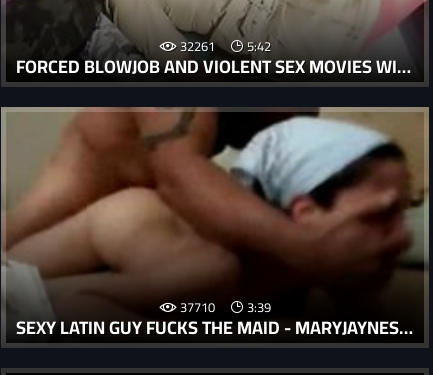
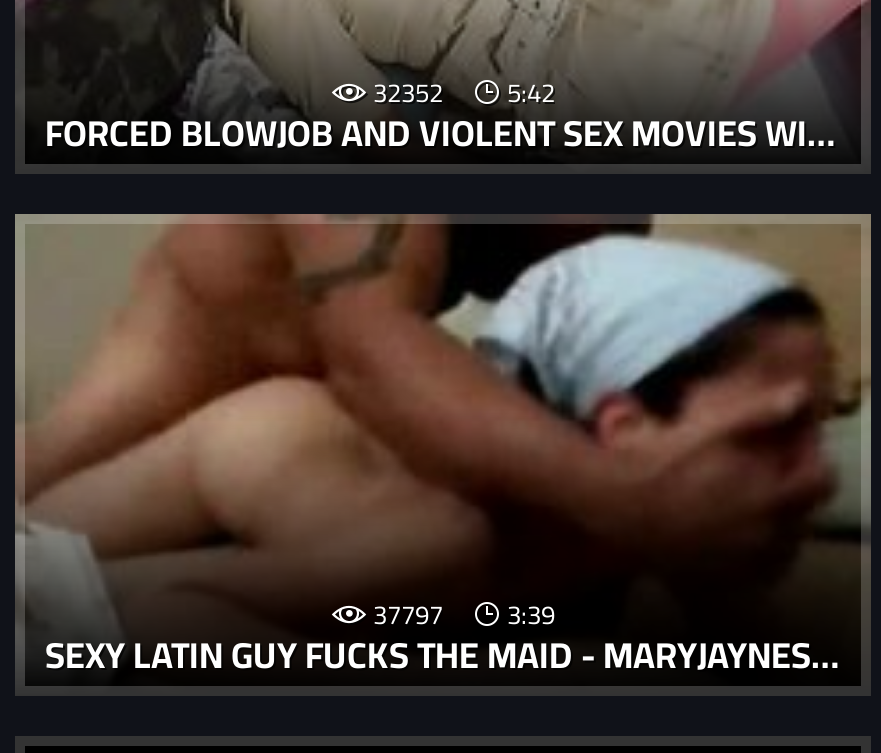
[180,34,271,58] 32261 5:42 -> [373,68,555,116] 32352 5:42
[180,295,271,319] 37710 3:39 -> [373,590,555,638] 37797 3:39

